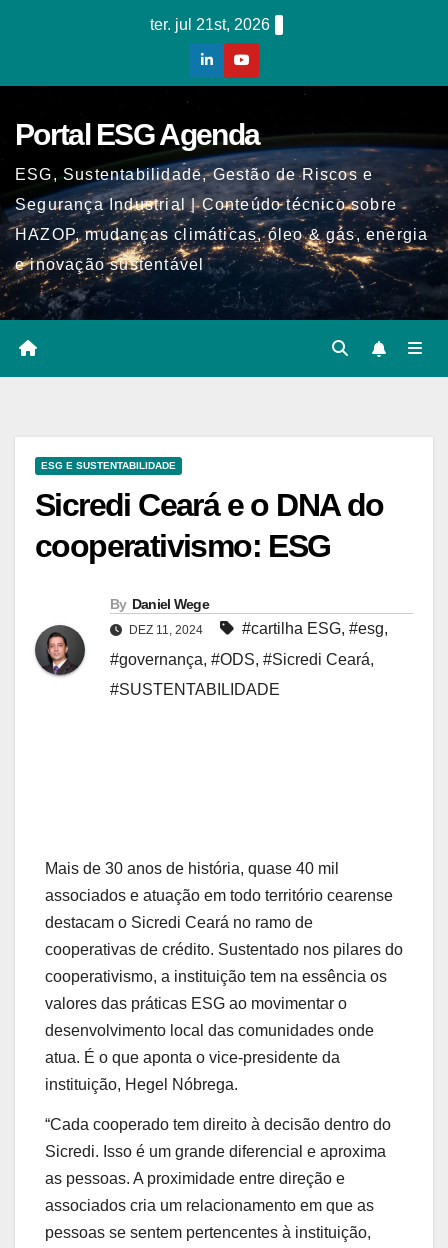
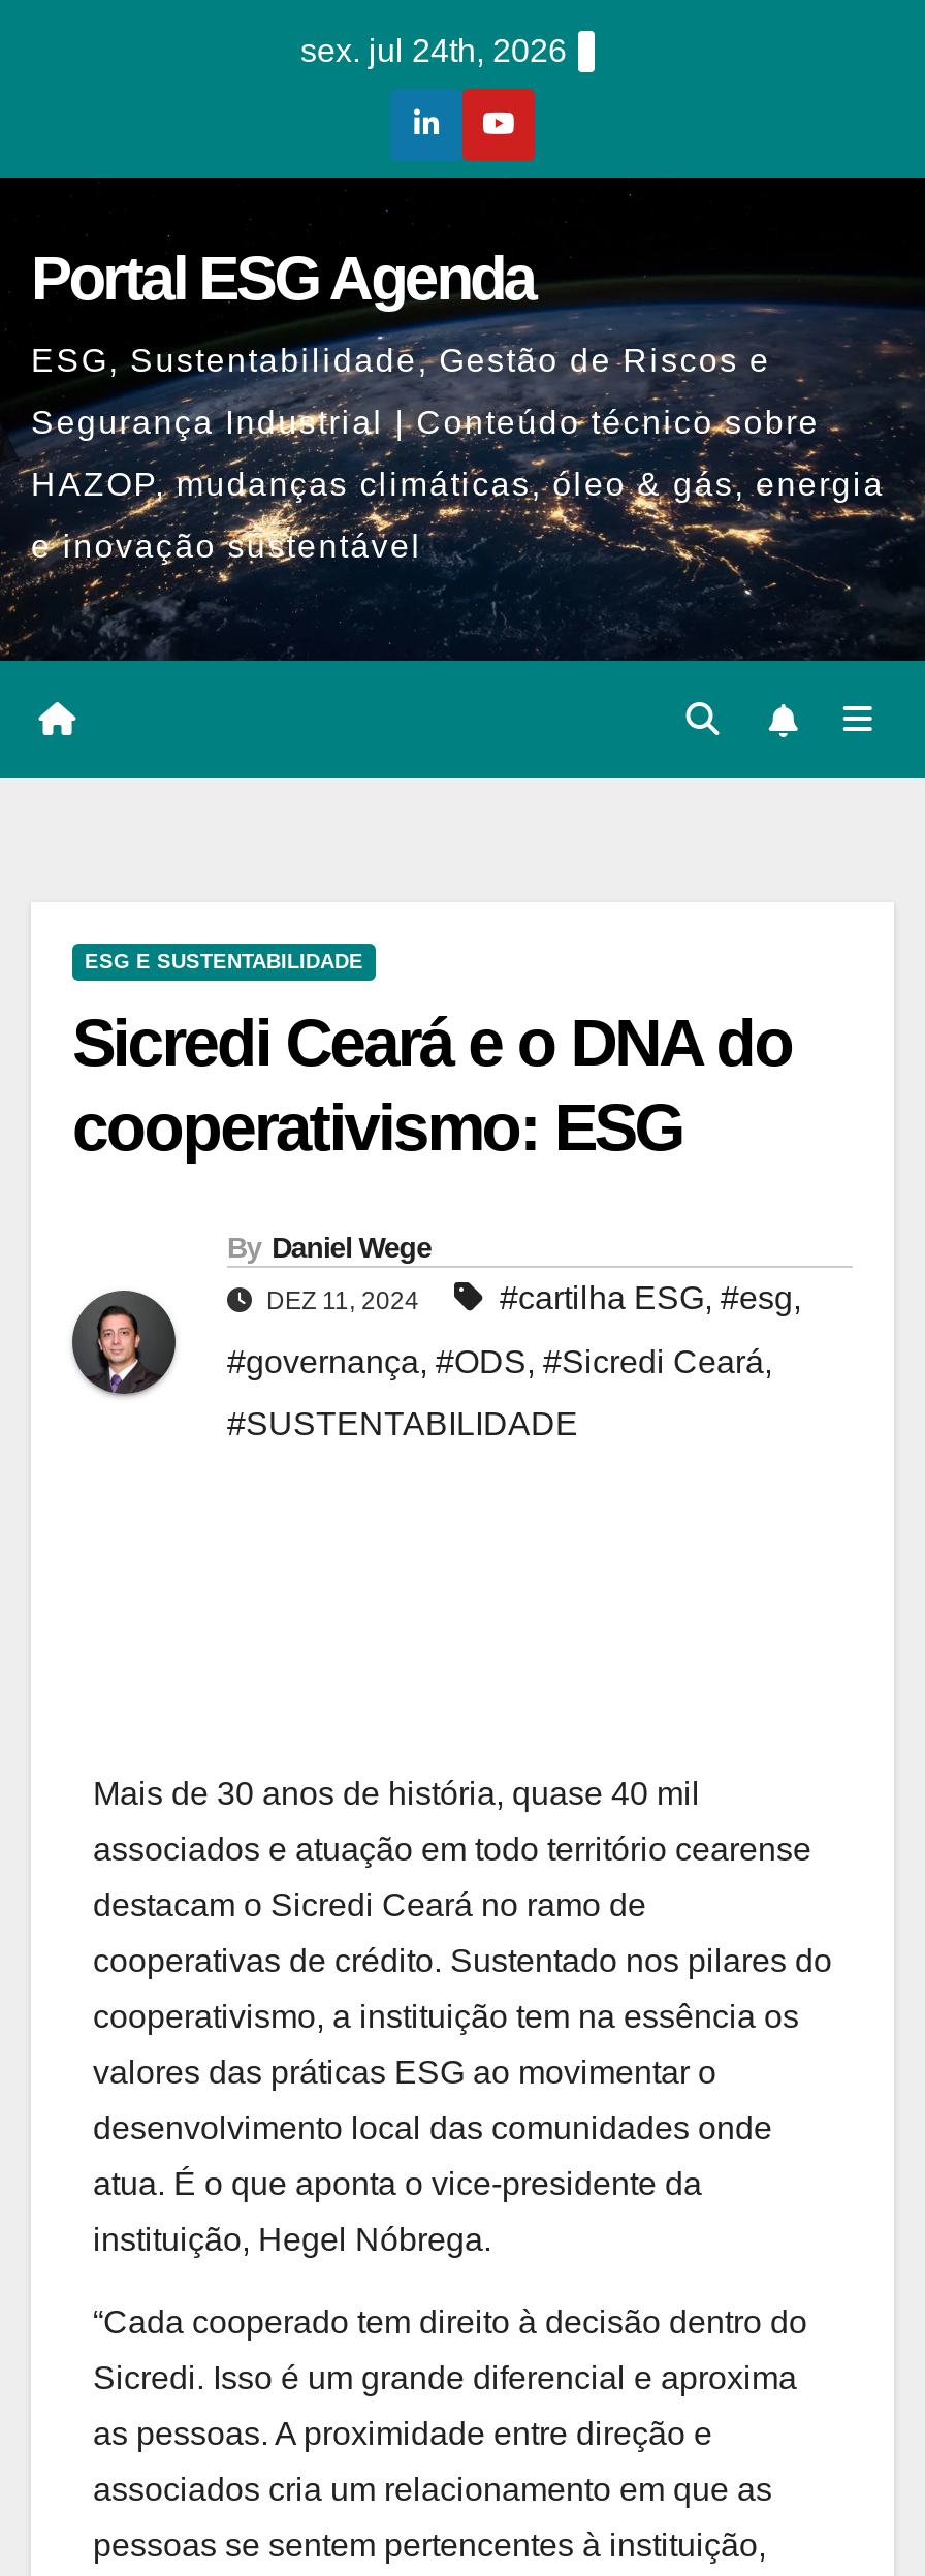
[150,16,270,33] ter. jul 21st, 2026 -> [300,33,567,68] sex. jul 24th, 2026

